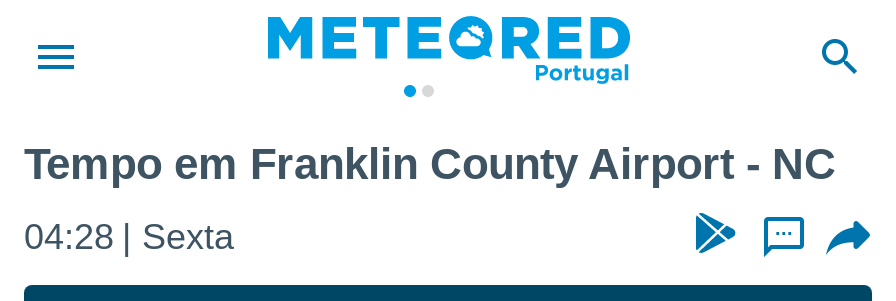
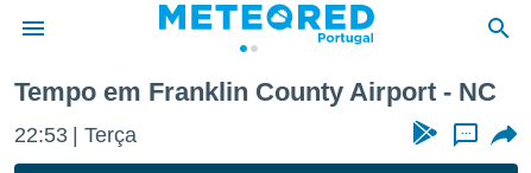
[24,217,234,257] 04:28 Sexta -> [14,123,137,147] 22:53 Terça

